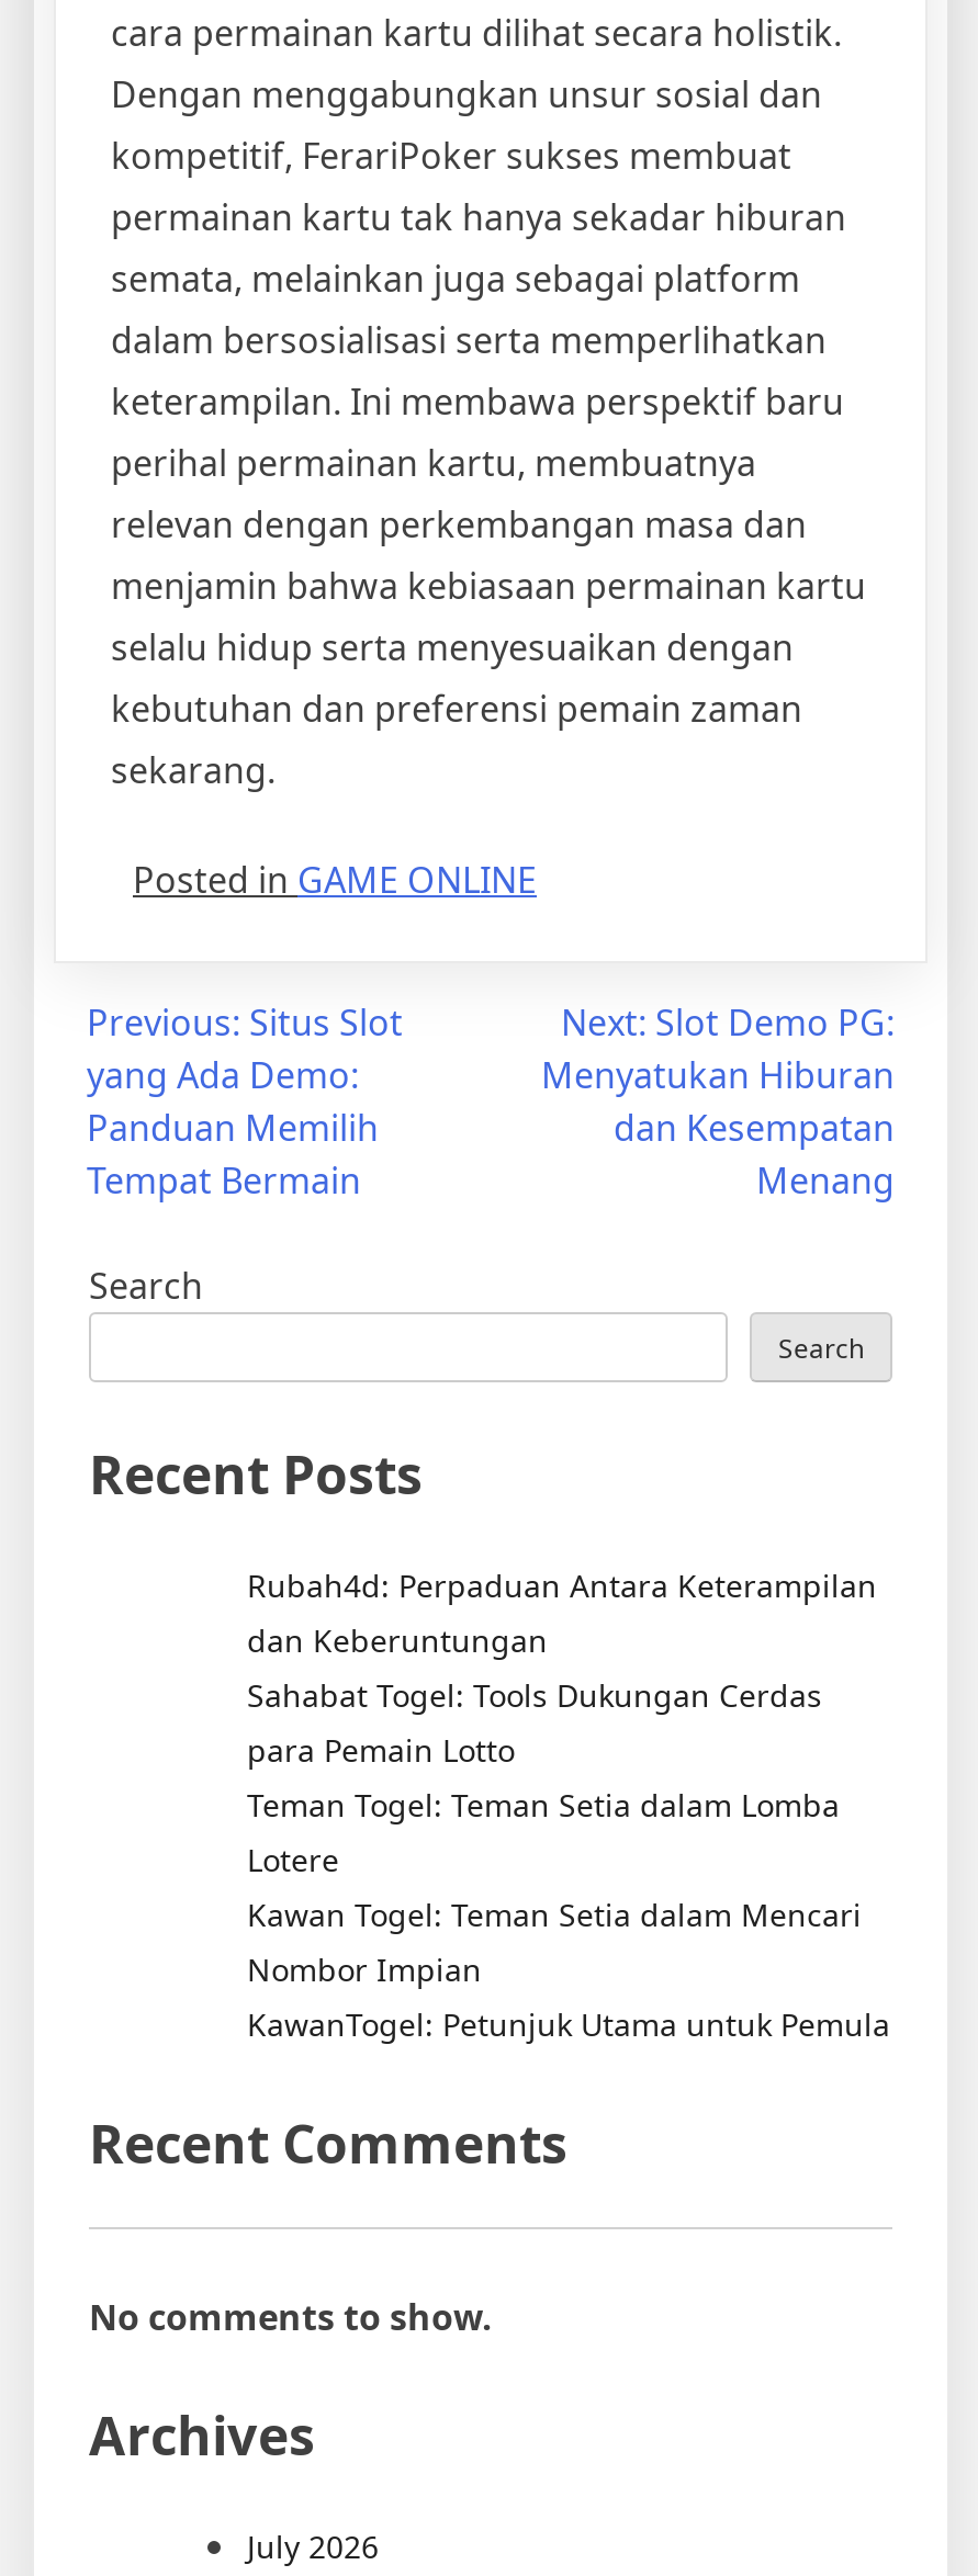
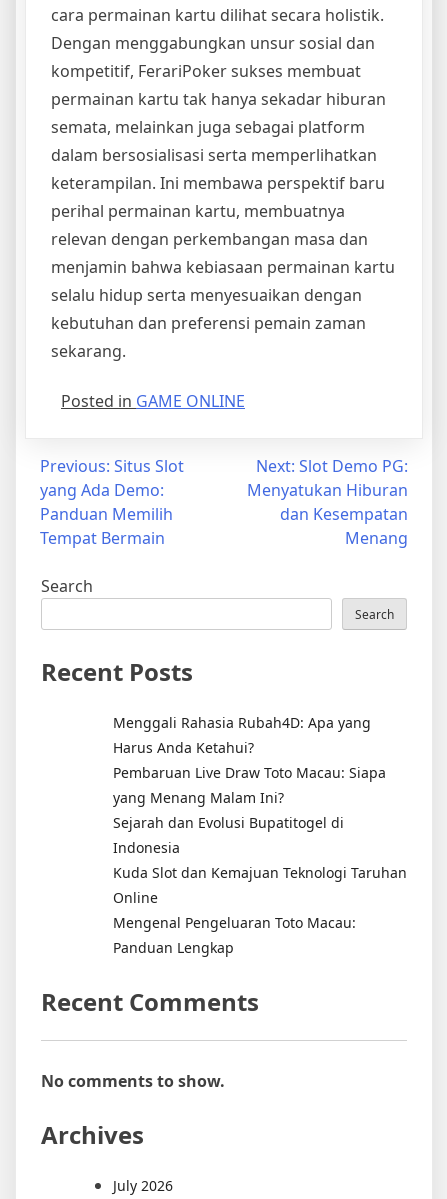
[247,1564,890,2045] Rubah4d: Perpaduan Antara Keterampilan | dan Keberuntungan | Sahabat Togel: Tools Dukungan Cerdas | para Pemain Lotto | Teman Togel: Teman Setia dalam Lomba | Lotere | Kawan Togel: Teman Setia dalam Mencari | Nombor Impian | KawanTogel: Petunjuk Utama untuk Pemula -> [113,713,407,957] Menggali Rahasia Rubah4D: Apa yang | Harus Anda Ketahui? | Pembaruan Live Draw Toto Macau: Siapa | yang Menang Malam Ini? | Sejarah dan Evolusi Bupatitogel di | Indonesia | Kuda Slot dan Kemajuan Teknologi Taruhan | Online | Mengenal Pengeluaran Toto Macau: | Panduan Lengkap

